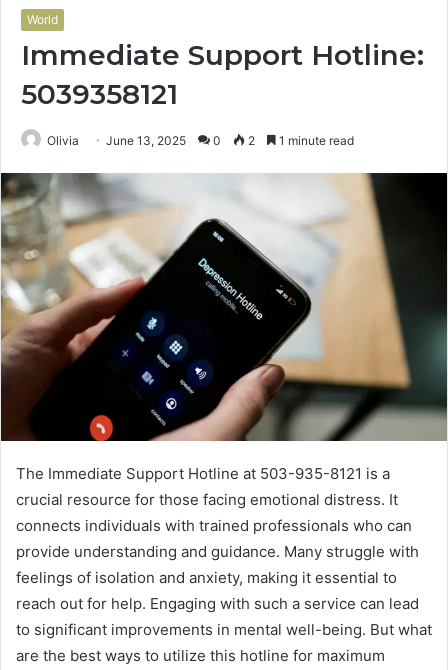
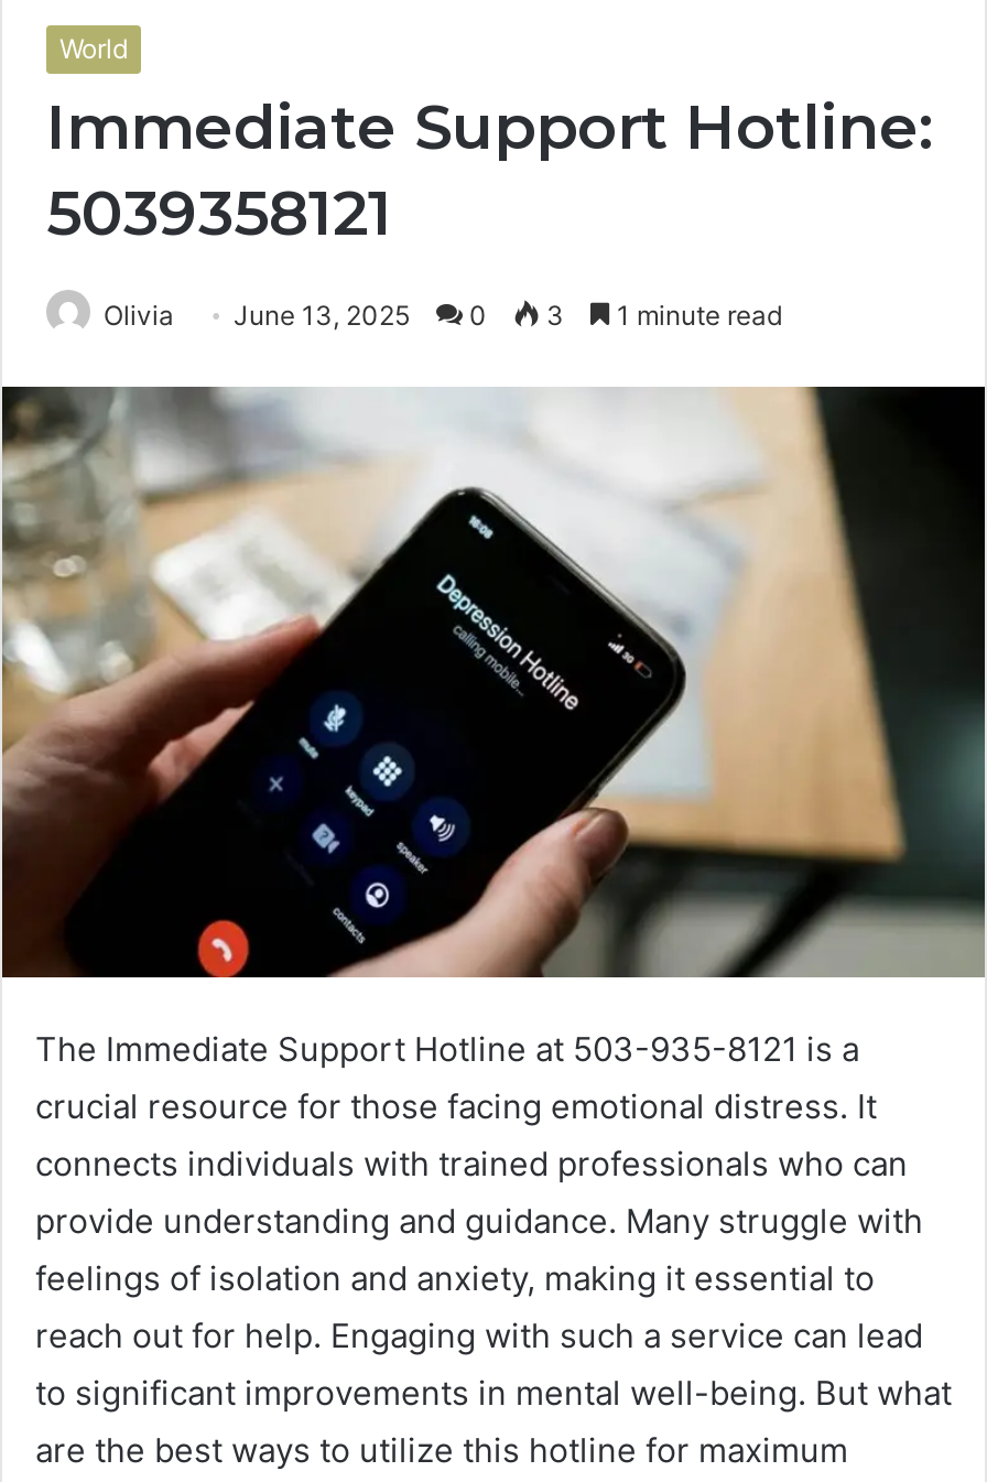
[47,133,354,148] Olivia June 13, 2025 0 2 1 minute read -> [104,298,782,331] Olivia June 13, 2025 0 3 1 minute read

